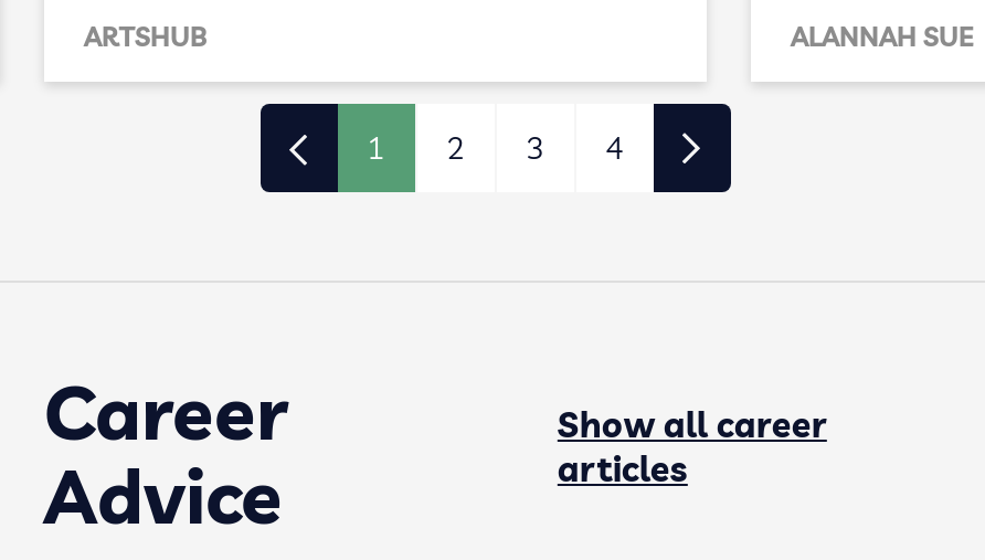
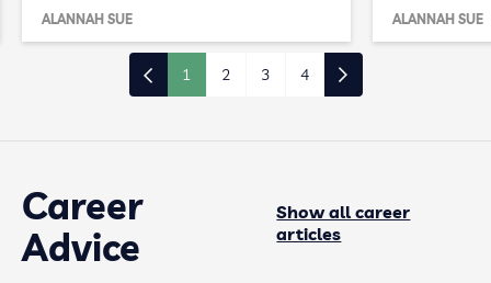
[84,20,208,53] ARTSHUB -> [42,11,133,27] ALANNAH SUE

